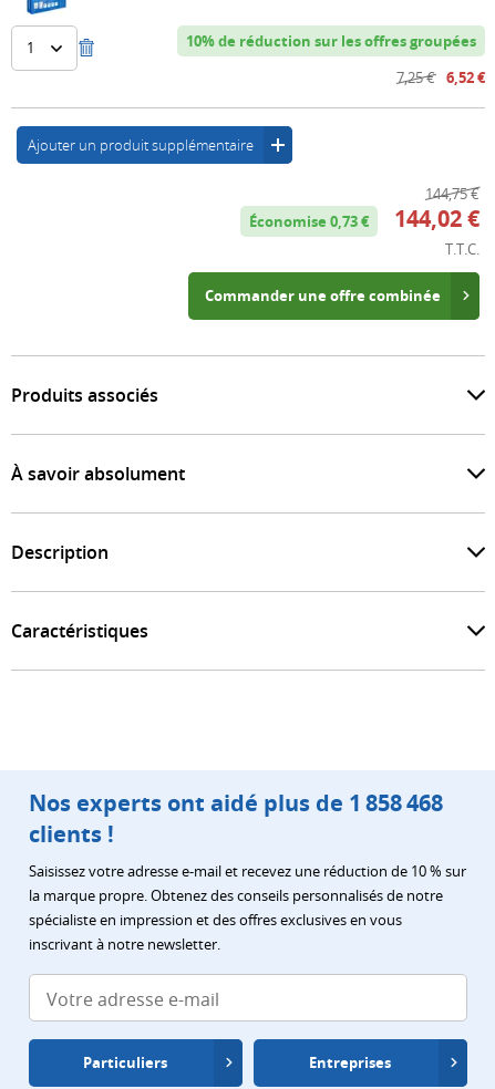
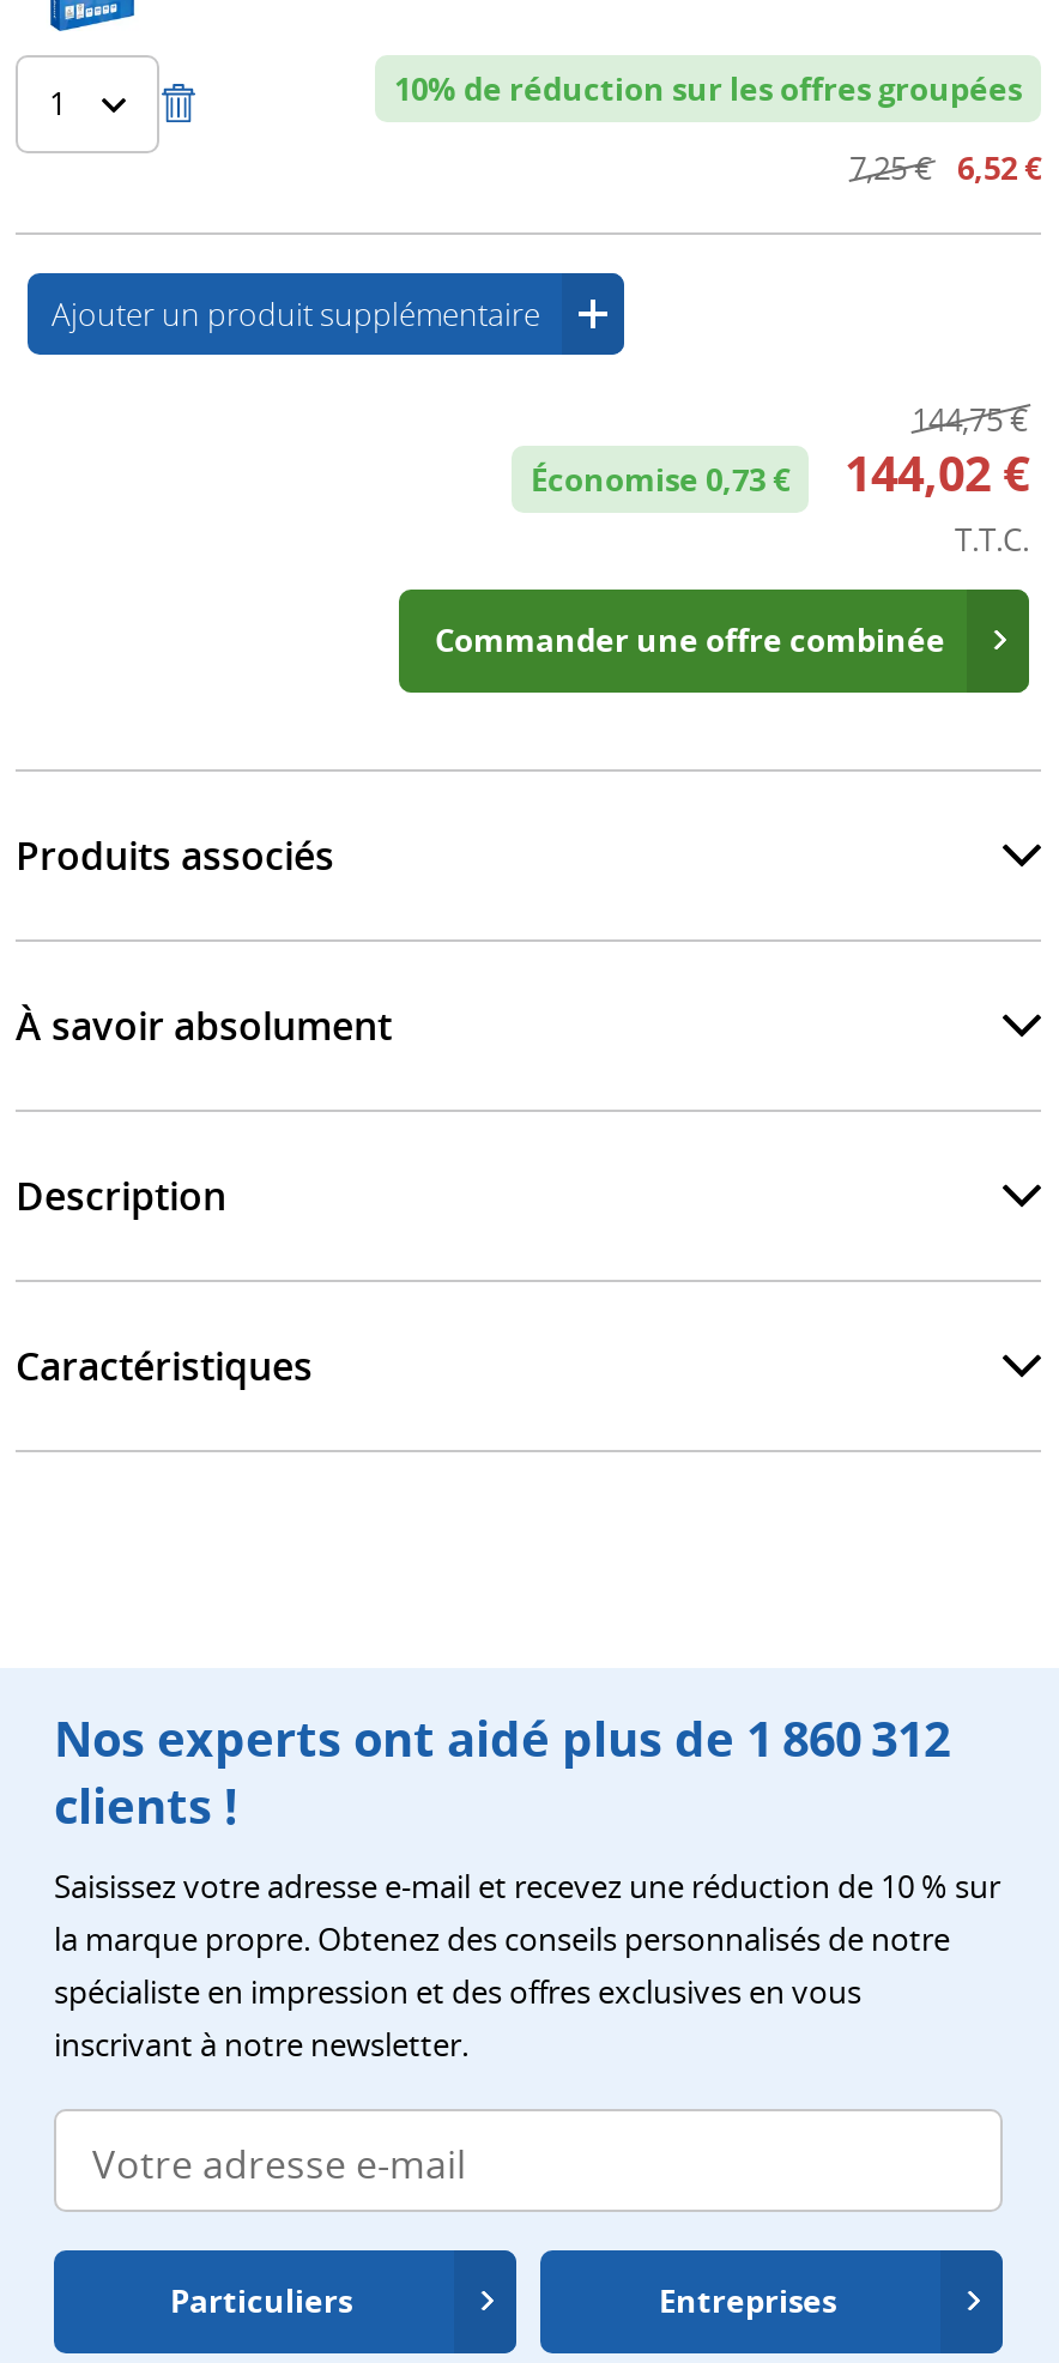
[29,788,443,817] Nos experts ont aidé plus de 1 858 468 -> [54,1705,950,1770] Nos experts ont aidé plus de 1 860 312

